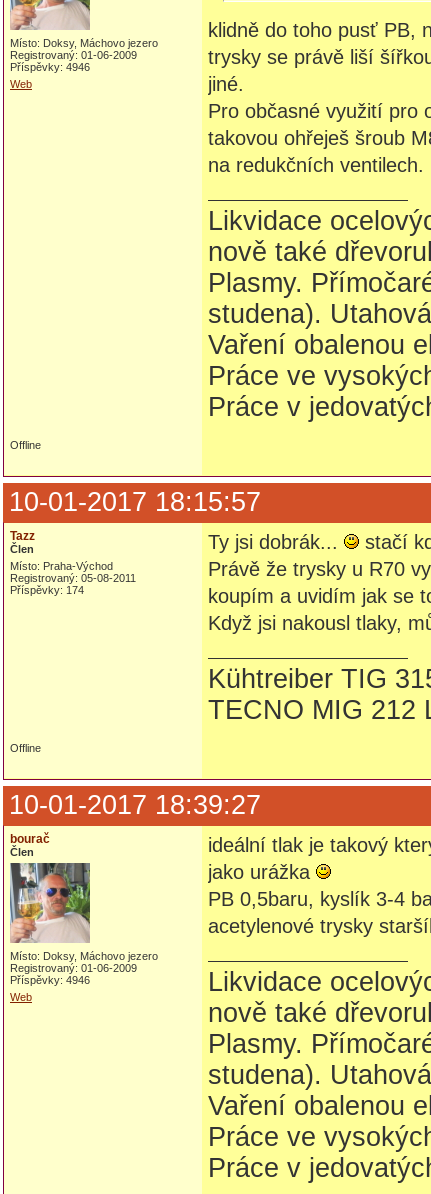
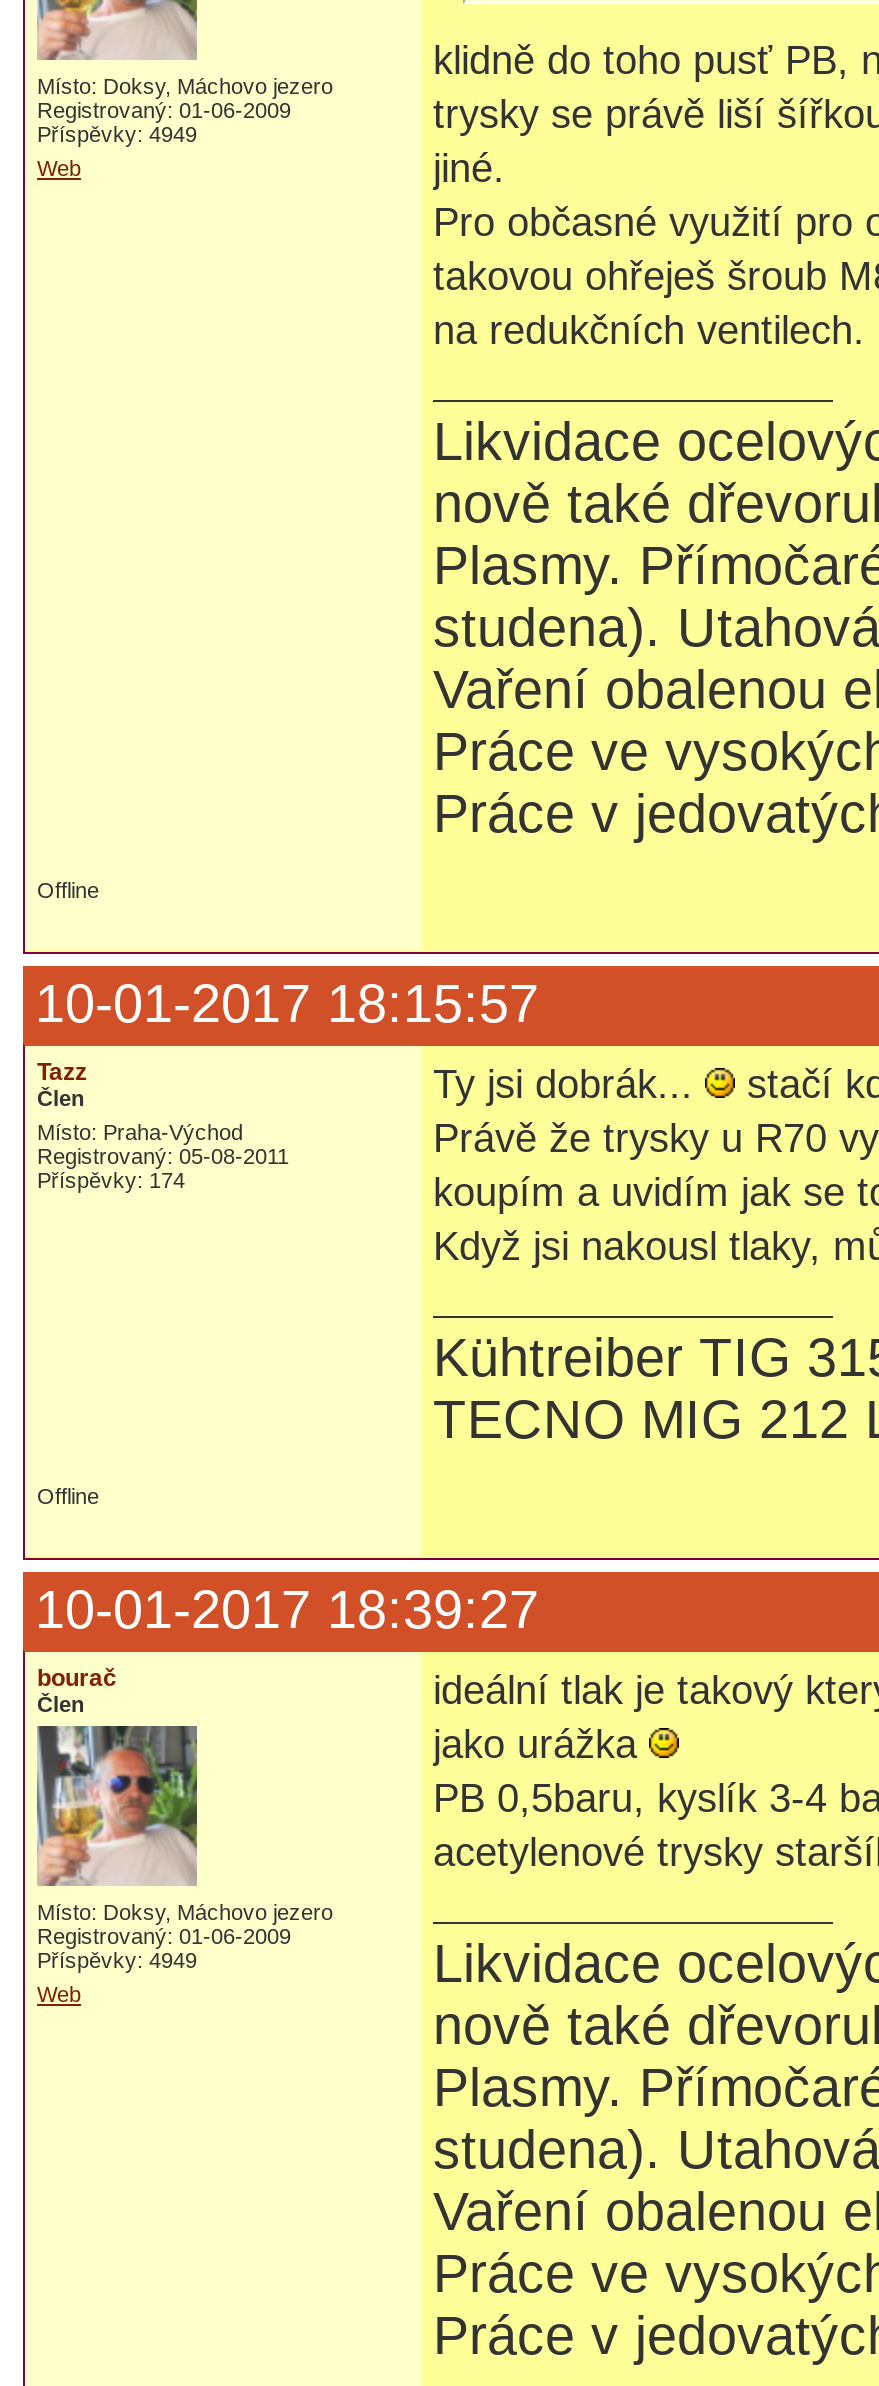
[10,61,90,73] Příspěvky: 4946 -> [37,122,197,146] Příspěvky: 4949
[10,974,90,986] Příspěvky: 4946 -> [37,1948,197,1972] Příspěvky: 4949

